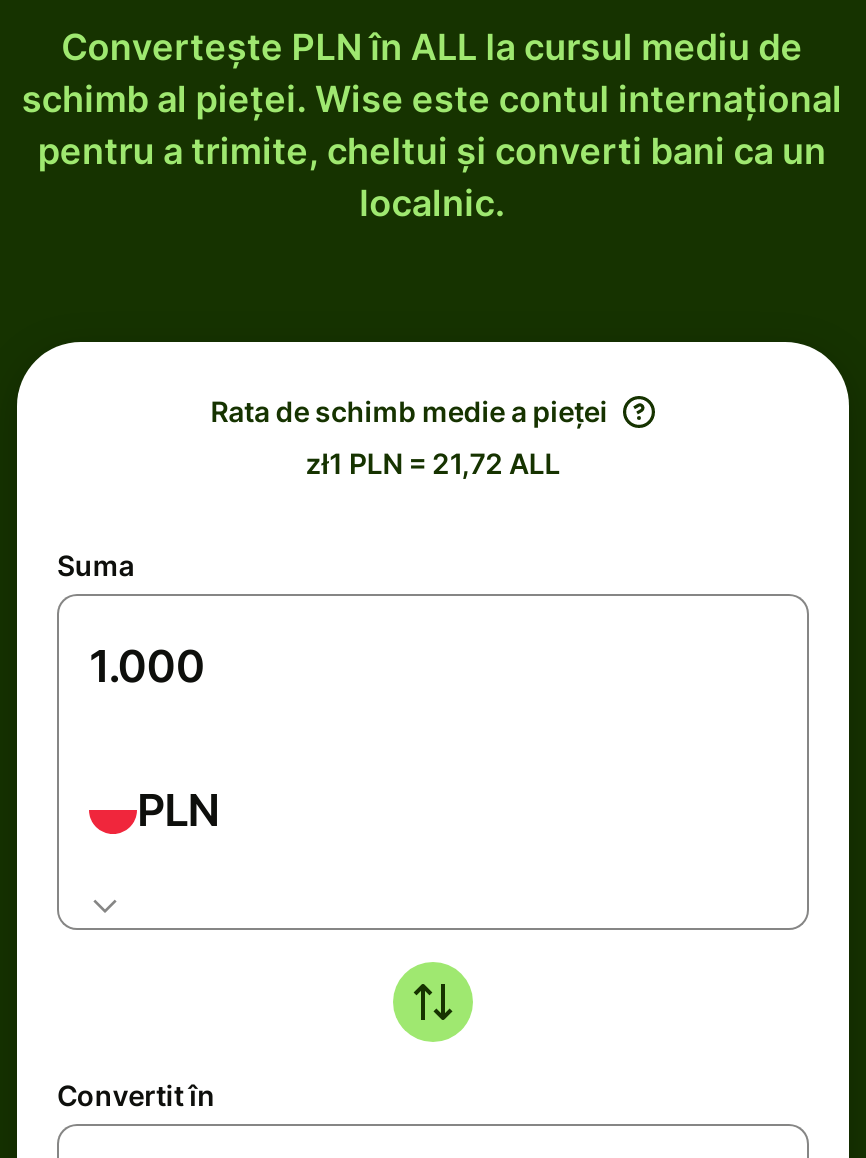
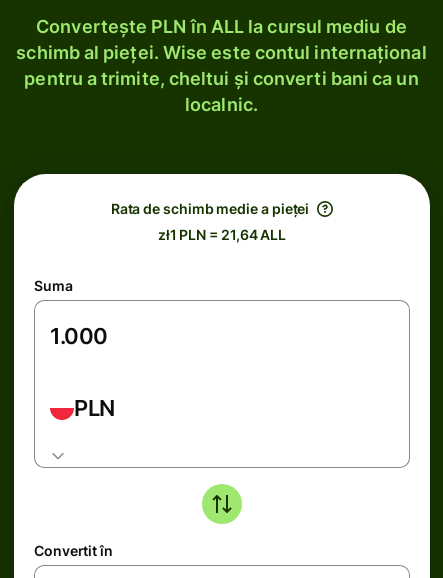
[306,446,560,480] zł1 PLN = 21,72 ALL -> [158,226,286,243] zł1 PLN = 21,64 ALL

